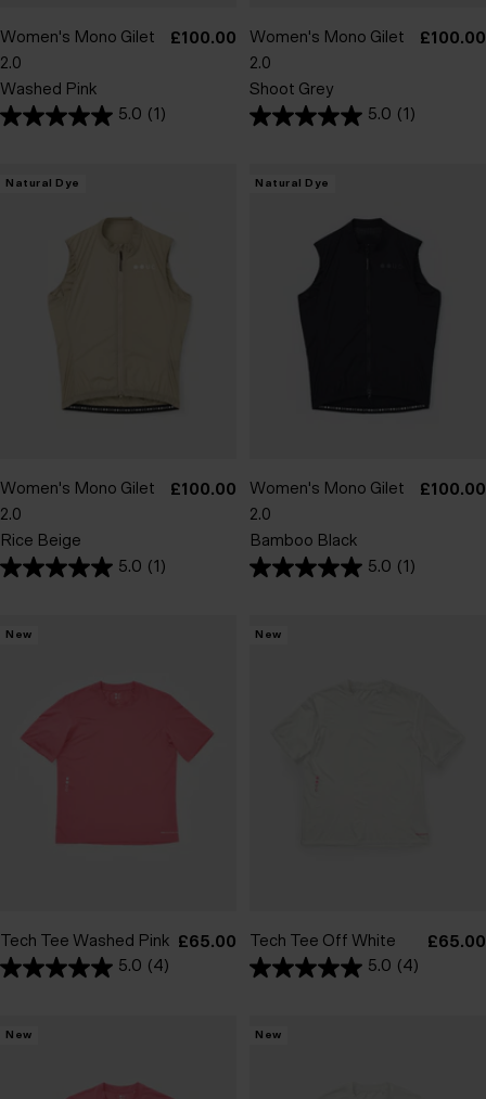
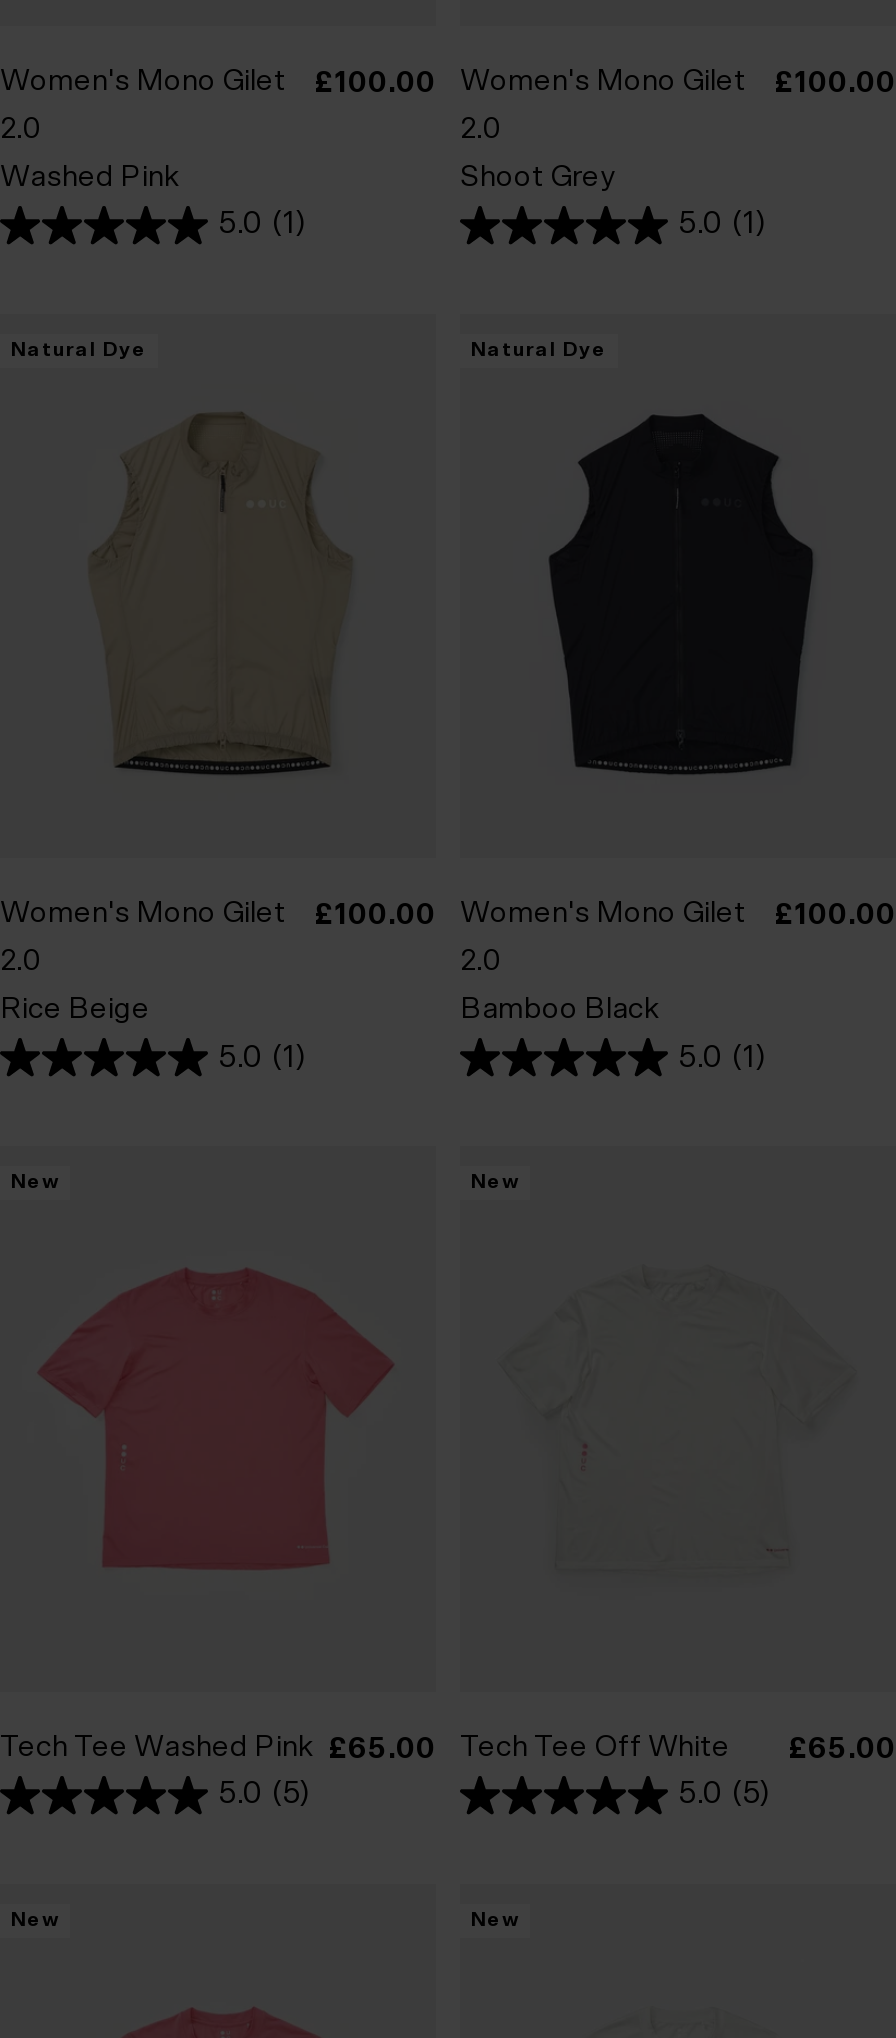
[118,957,169,975] 5.0 (4) -> [218,1777,310,1809] 5.0 (5)
[368,957,419,975] 5.0 (4) -> [678,1777,770,1809] 5.0 (5)

